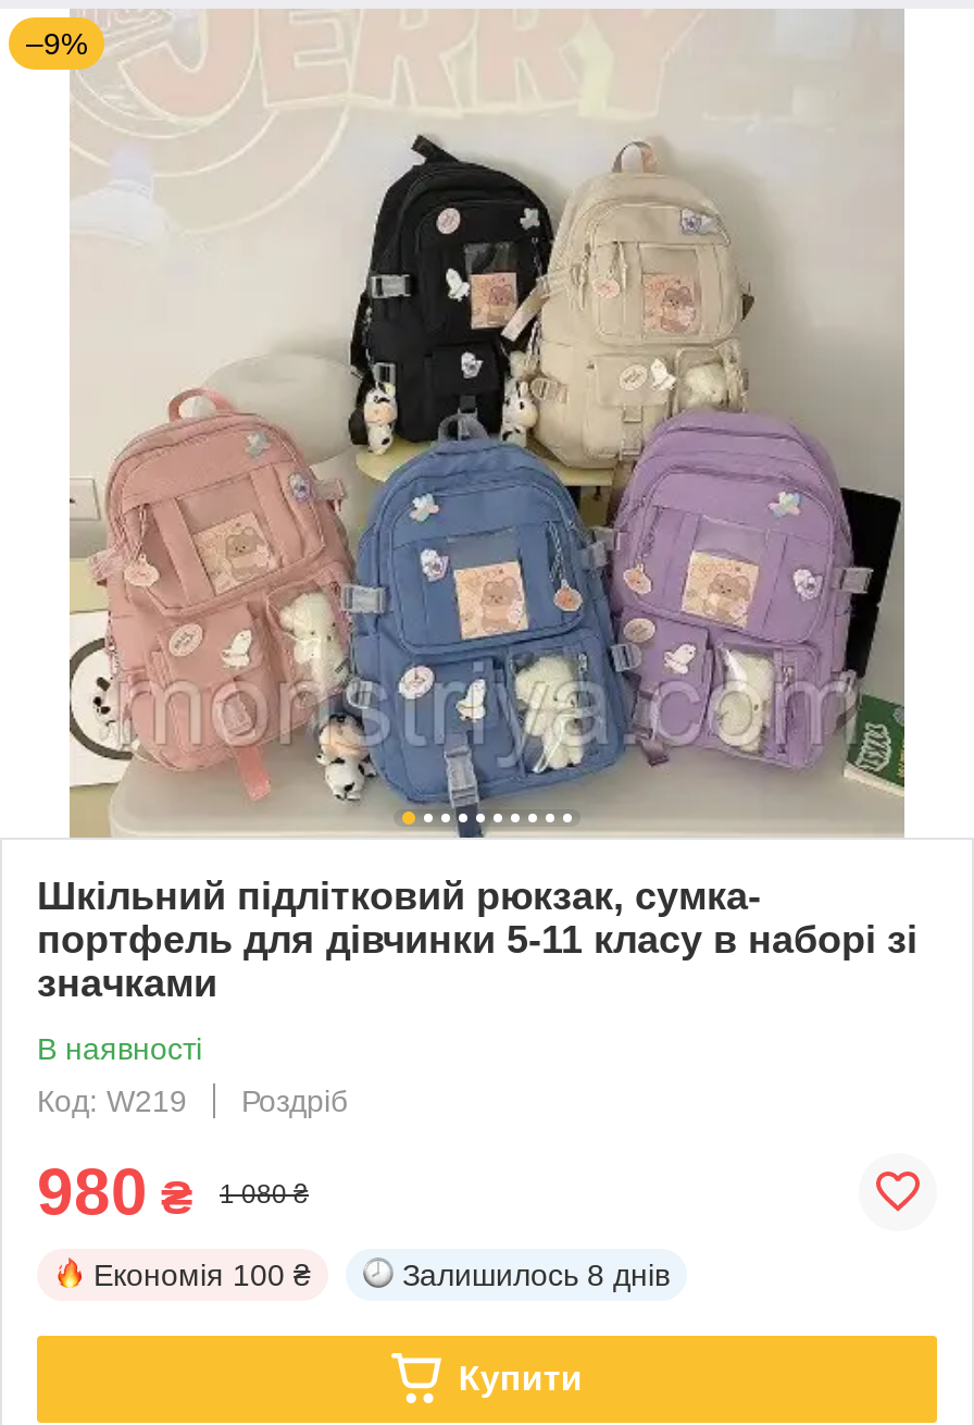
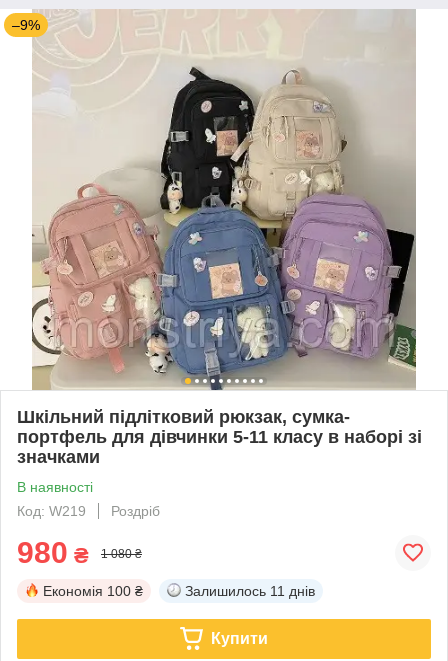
[402,1257,670,1292] Залишилось 8 днів -> [185,583,315,599] Залишилось 11 днів

